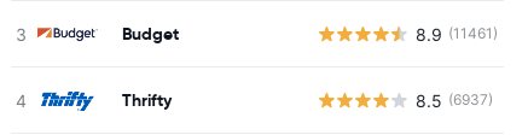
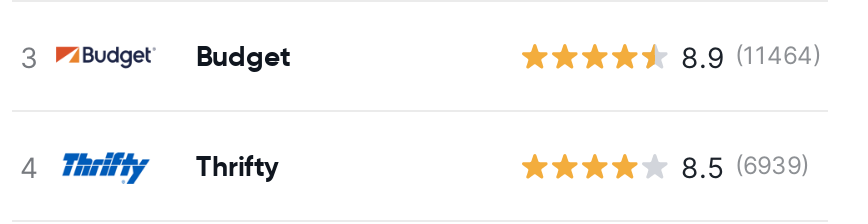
[415,24,497,44] 8.9 (11461) -> [681,39,821,73] 8.9 (11464)
[415,90,492,110] 8.5 (6937) -> [681,149,809,183] 8.5 (6939)

